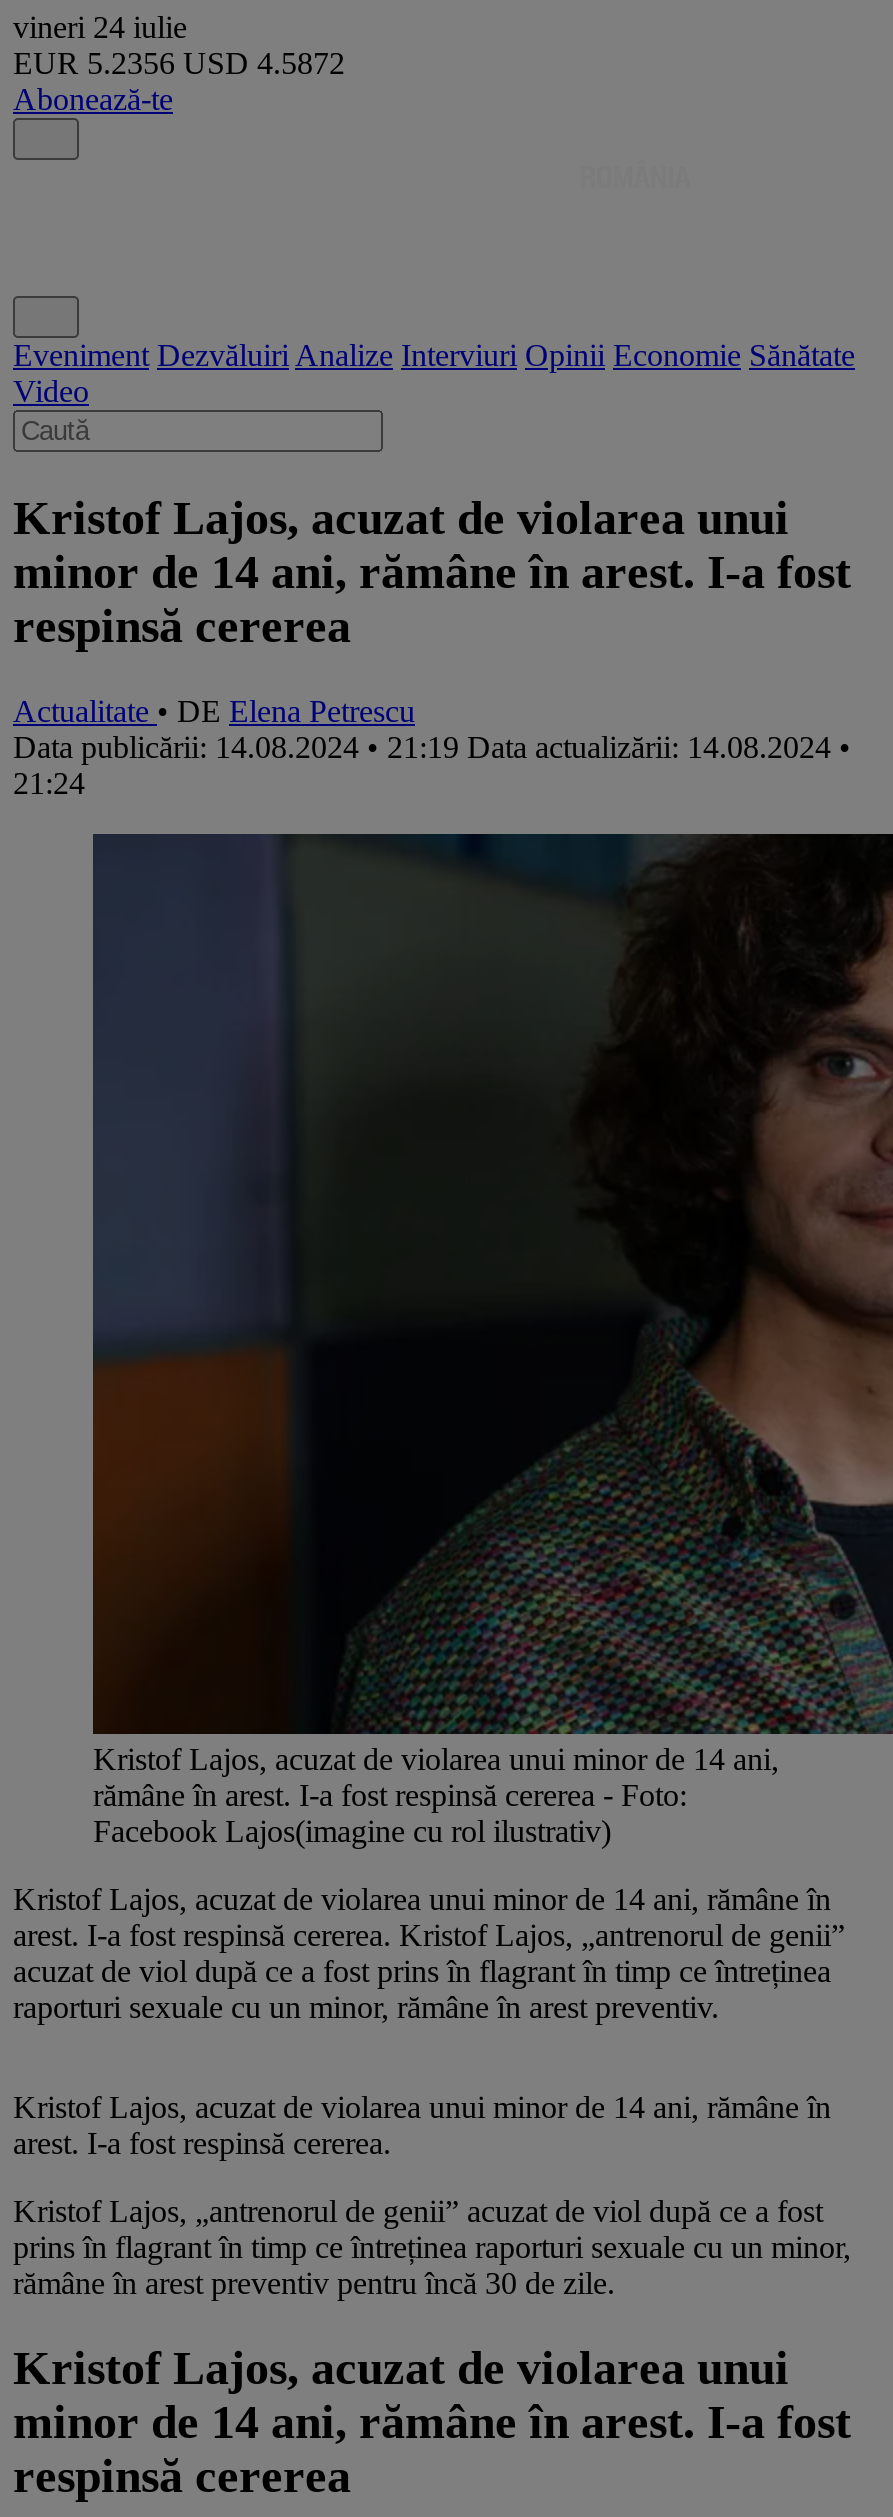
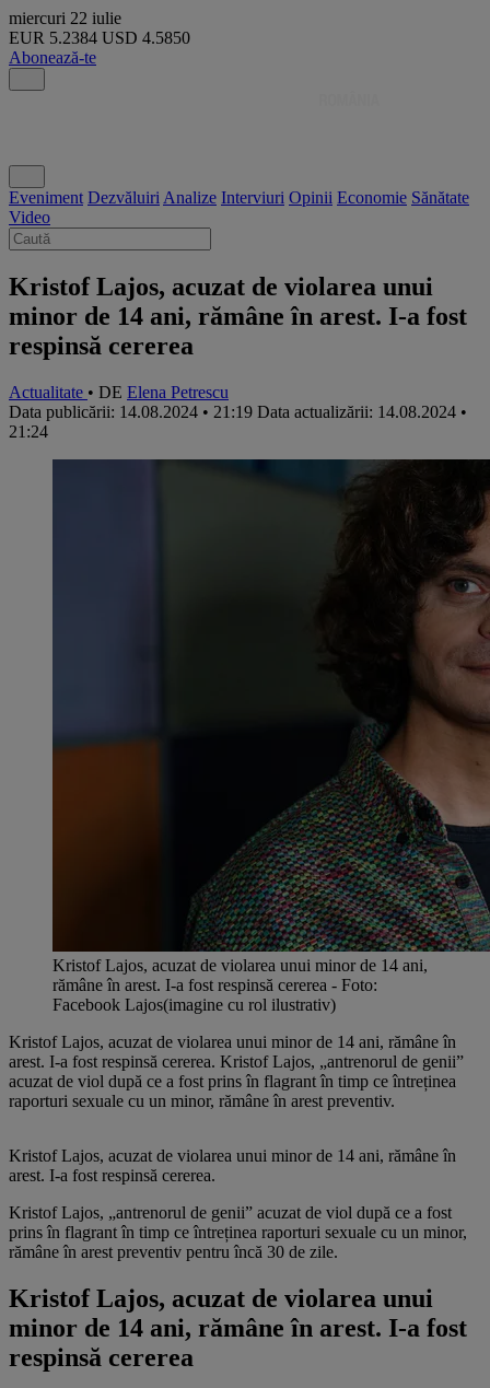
[13,10,187,44] vineri 24 iulie -> [9,9,121,27] miercuri 22 iulie
[13,46,345,80] EUR 5.2356 USD 4.5872 -> [9,28,190,47] EUR 5.2384 USD 4.5850

